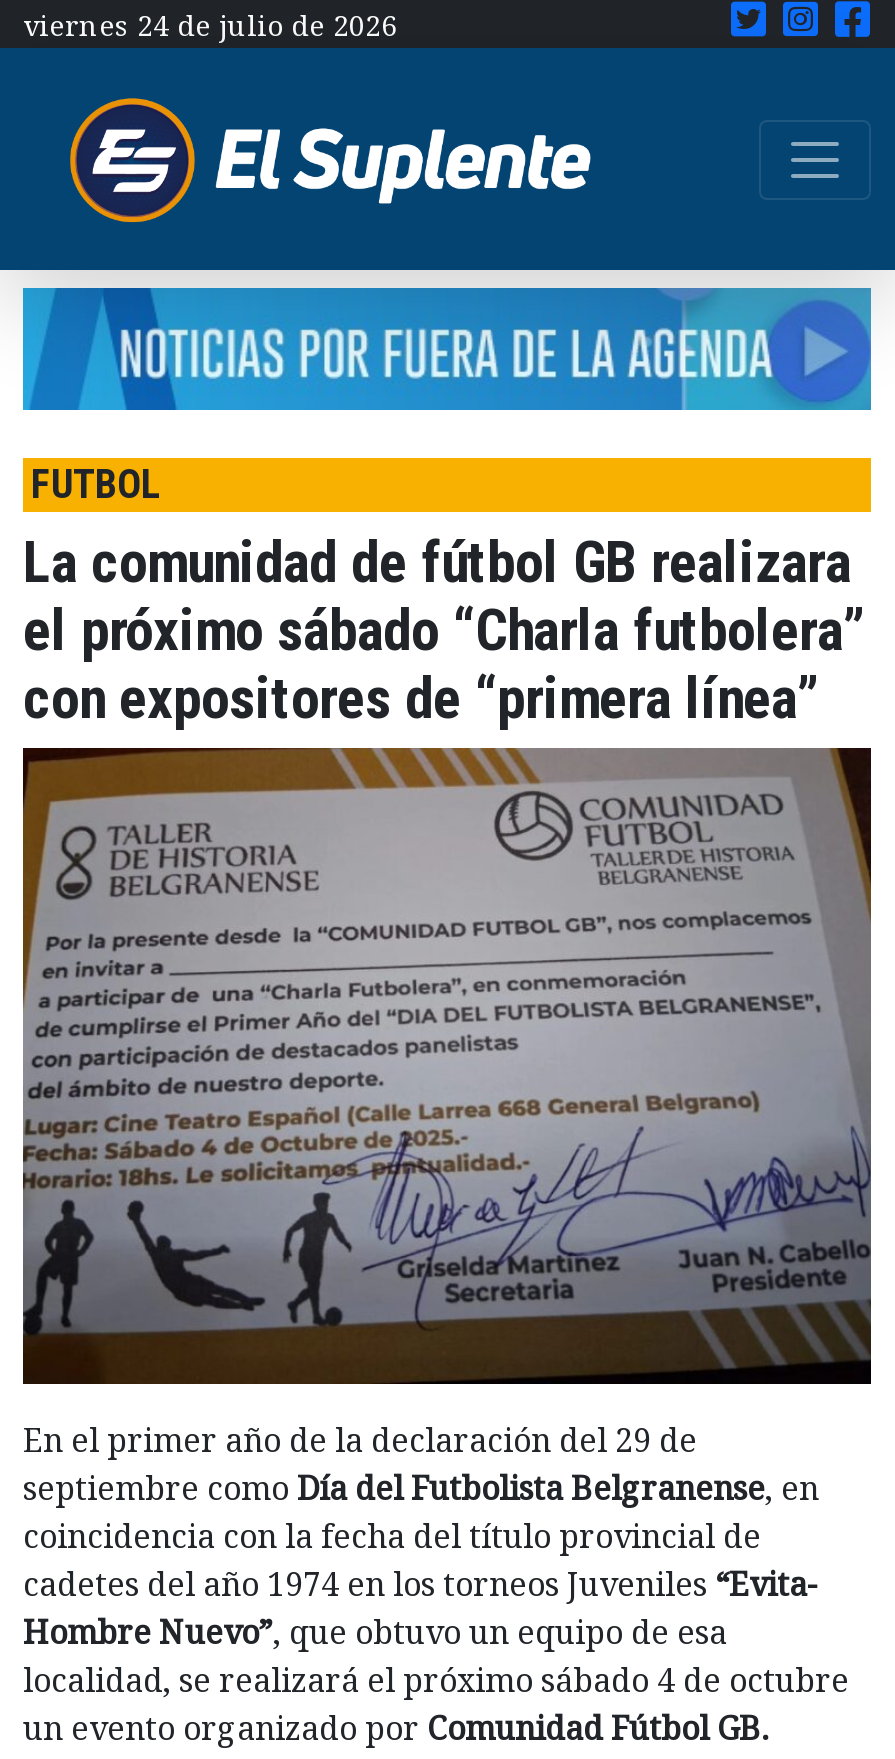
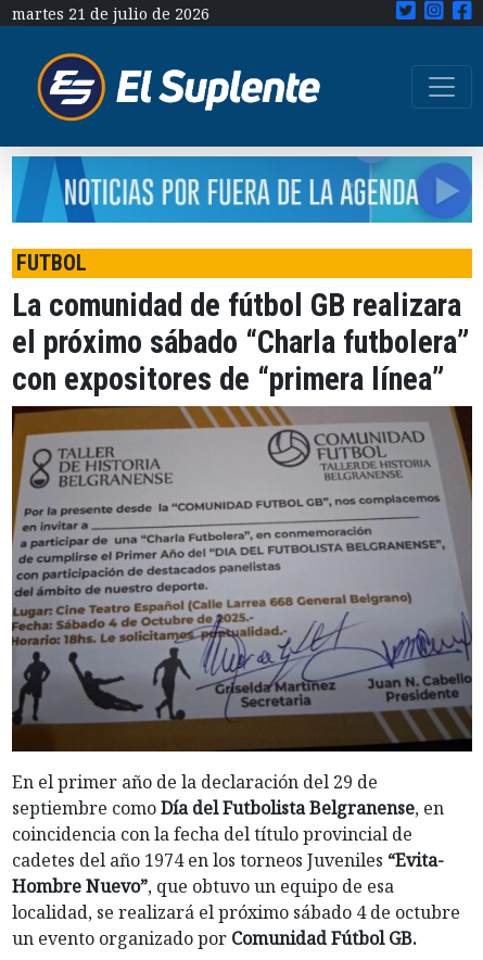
[23,6,397,44] viernes 24 de julio de 2026 -> [12,3,209,24] martes 21 de julio de 2026

